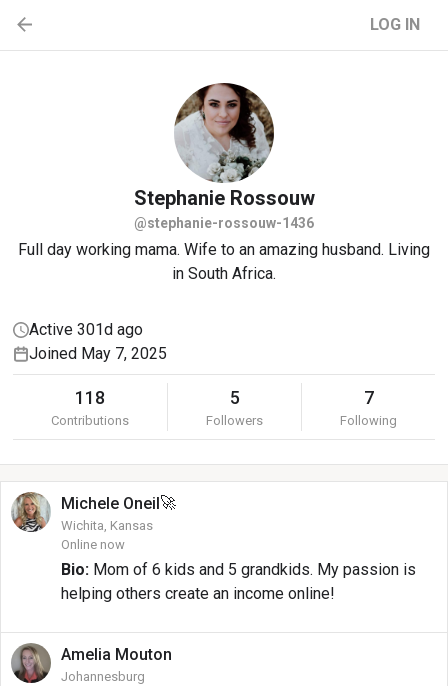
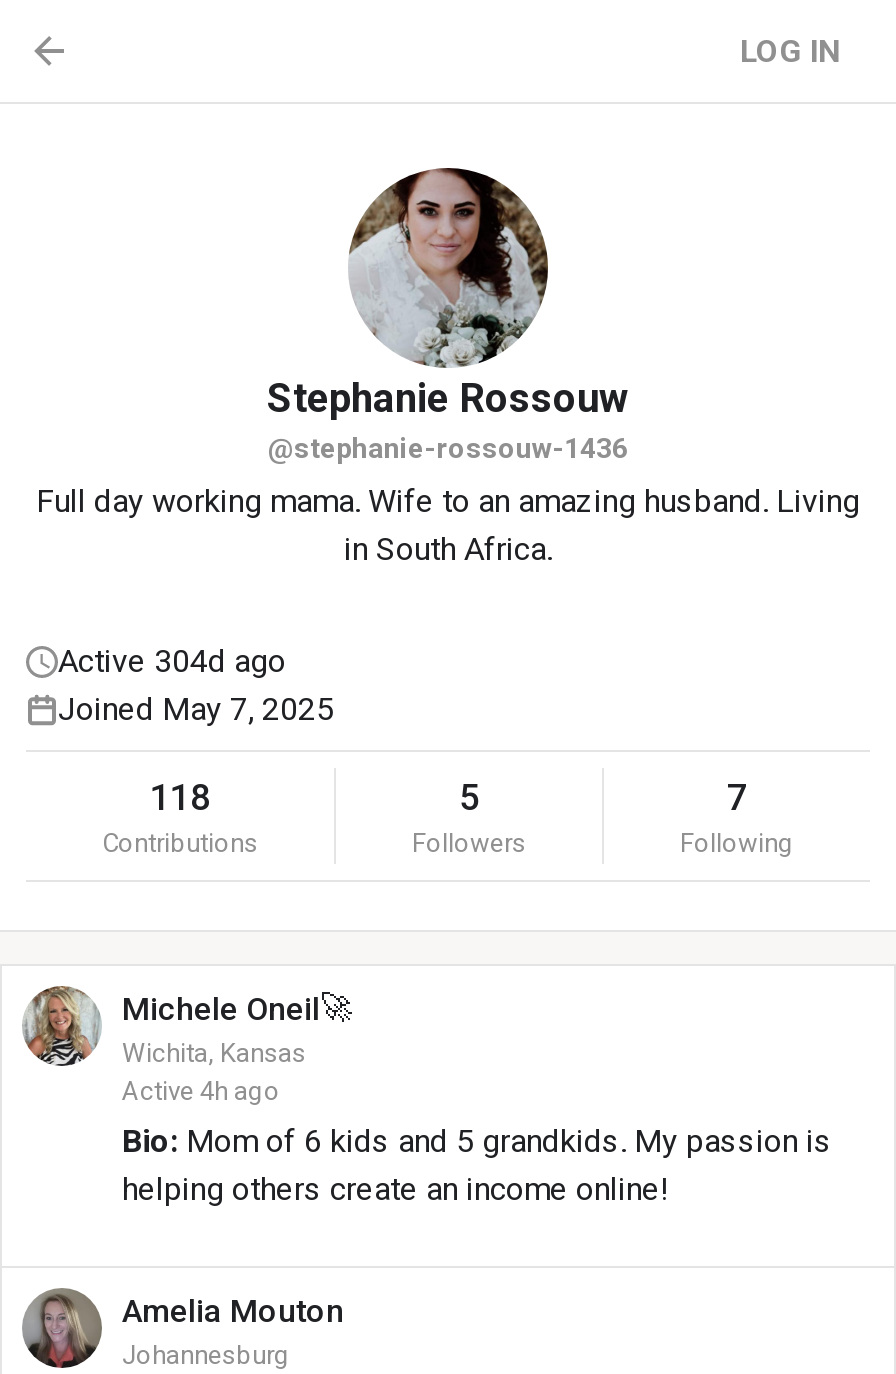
[29,320,143,339] Active 301d ago -> [58,642,286,680] Active 304d ago
[61,537,125,552] Online now -> [122,1076,280,1106] Active 4h ago

